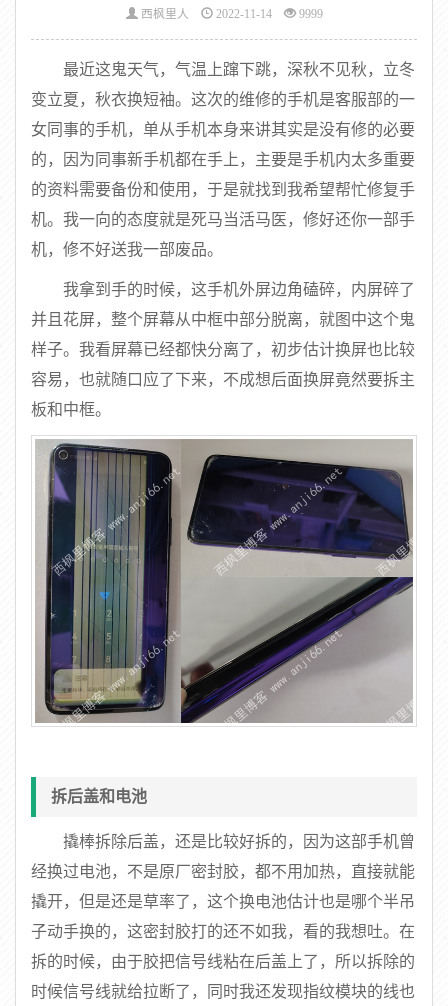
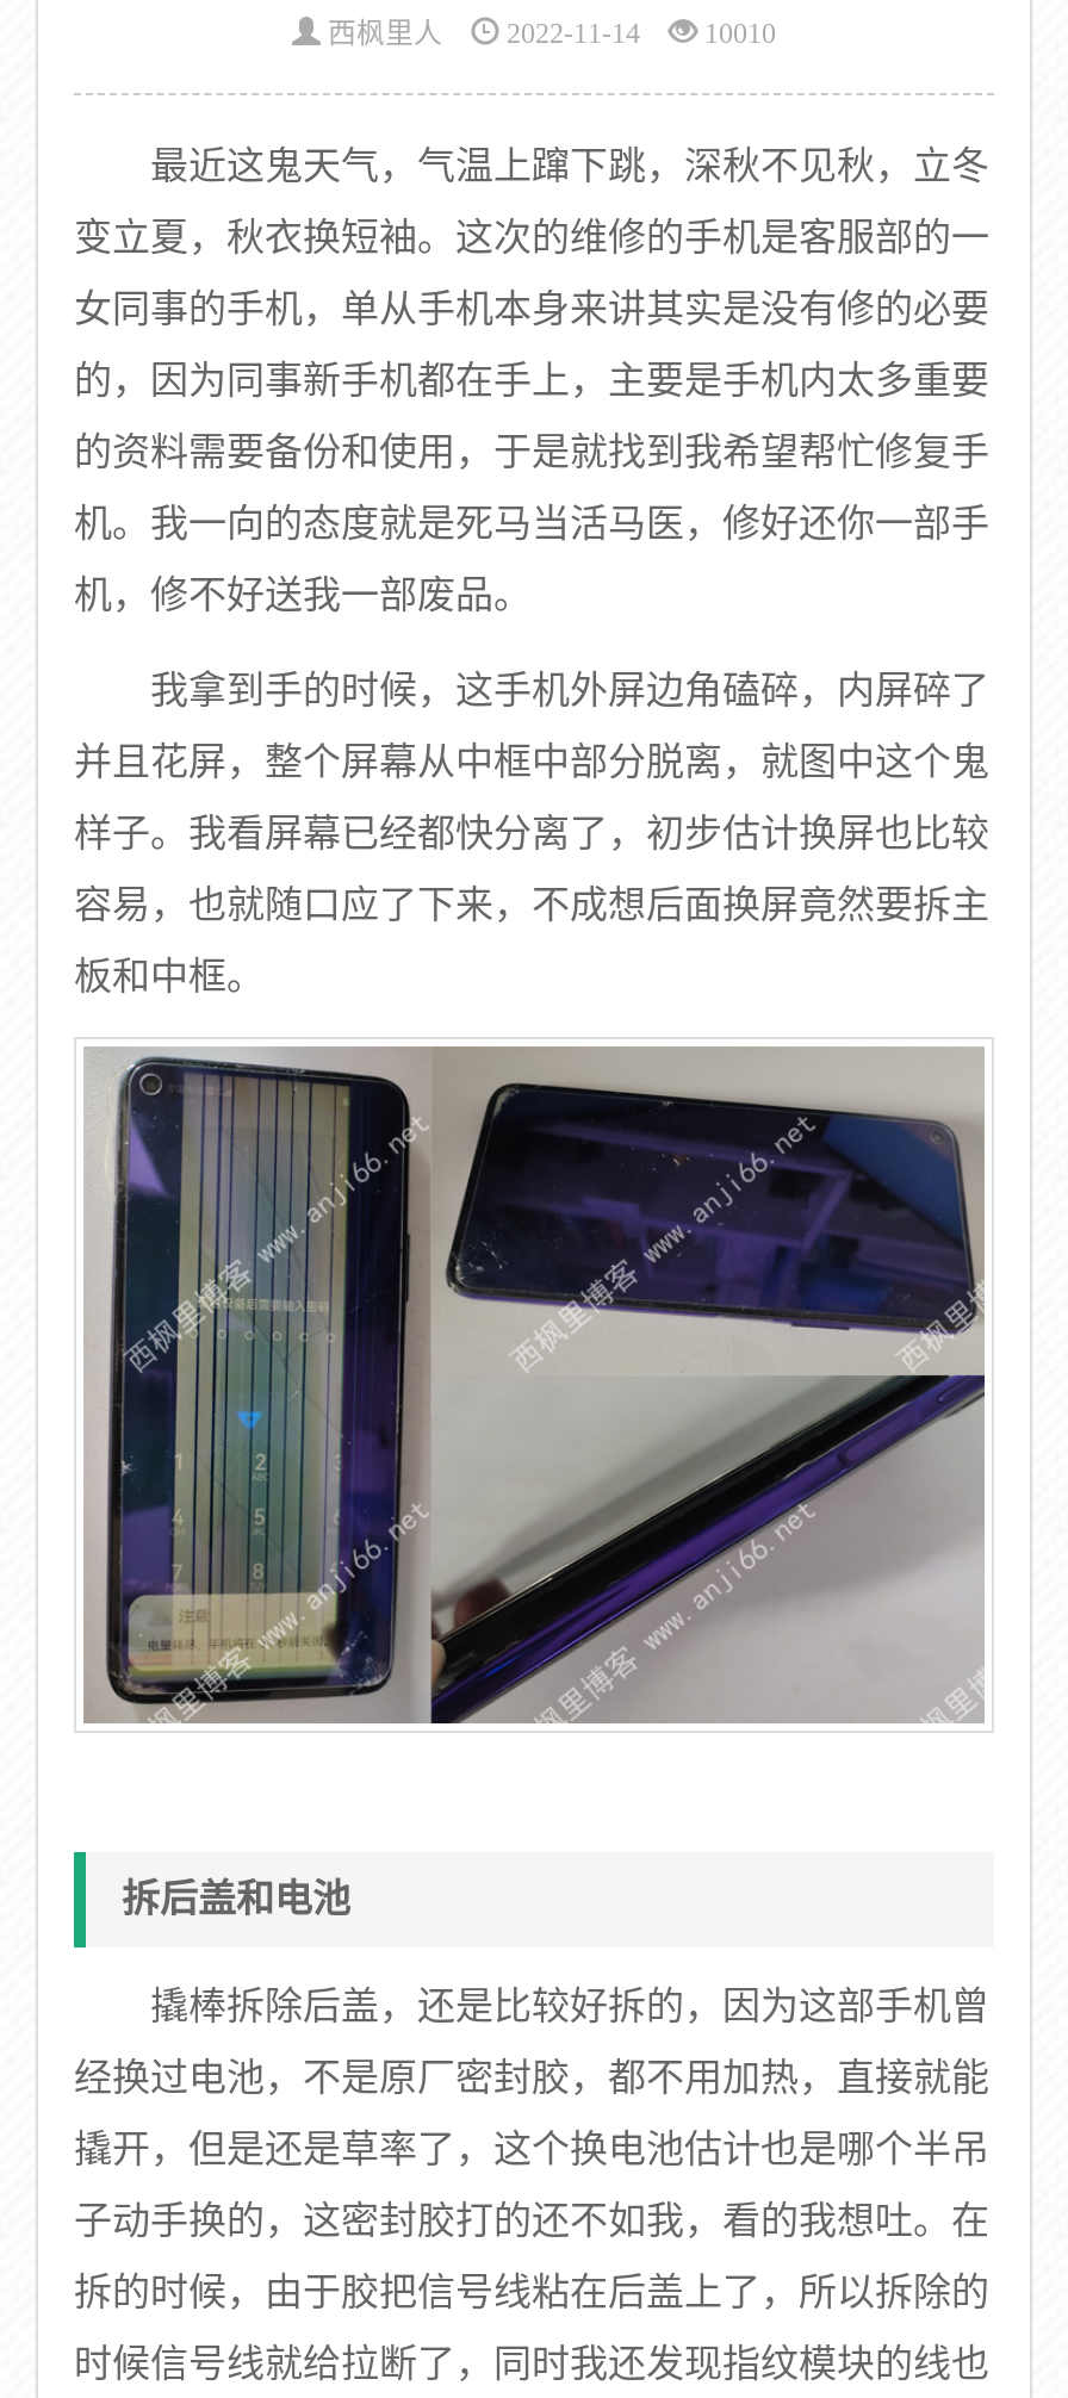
[137,7,322,21] 西枫里人 2022-11-14 9999 -> [321,17,776,50] 西枫里人 2022-11-14 10010

